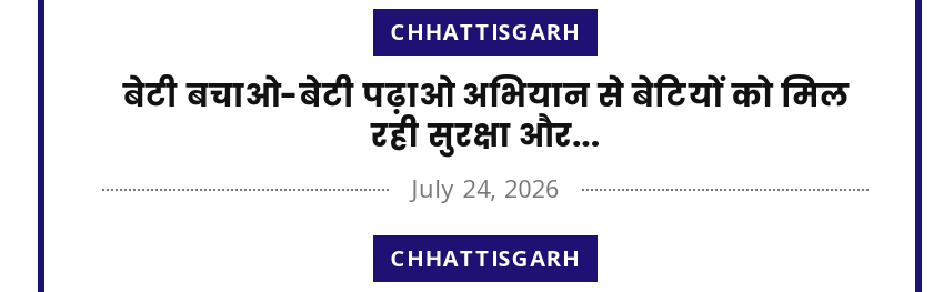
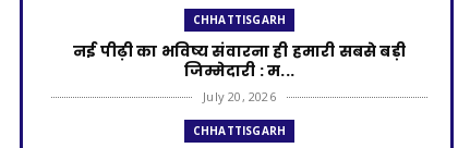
[122,74,848,205] बेटी बचाओ-बेटी पढ़ाओ अभियान से बेटियों को मिल | रही सुरक्षा और... | July 24, 2026 -> [73,41,406,105] नई पीढ़ी का भविष्य संवारना ही हमारी सबसे बड़ी | जिम्मेदारी : म... | July 20, 2026

